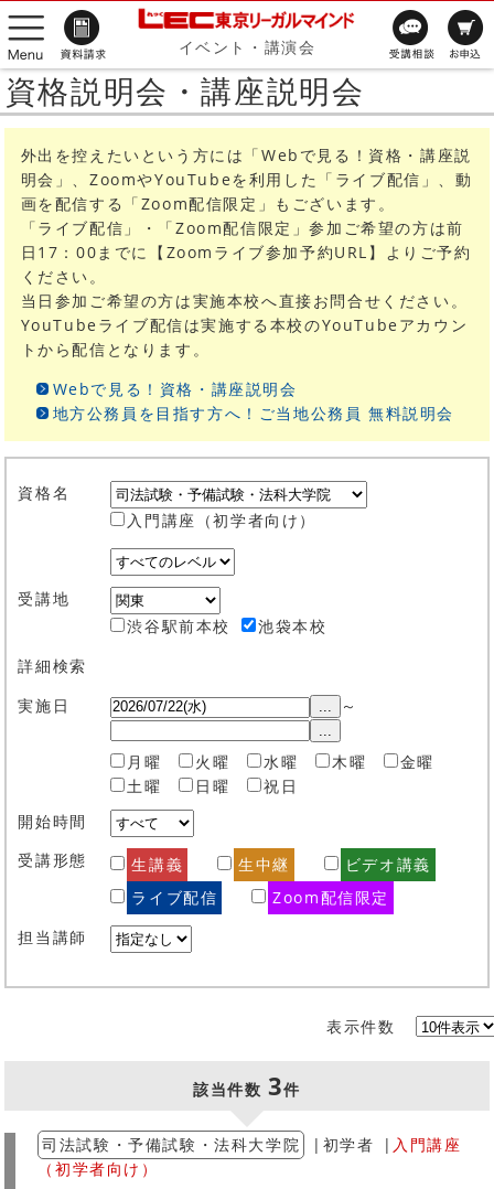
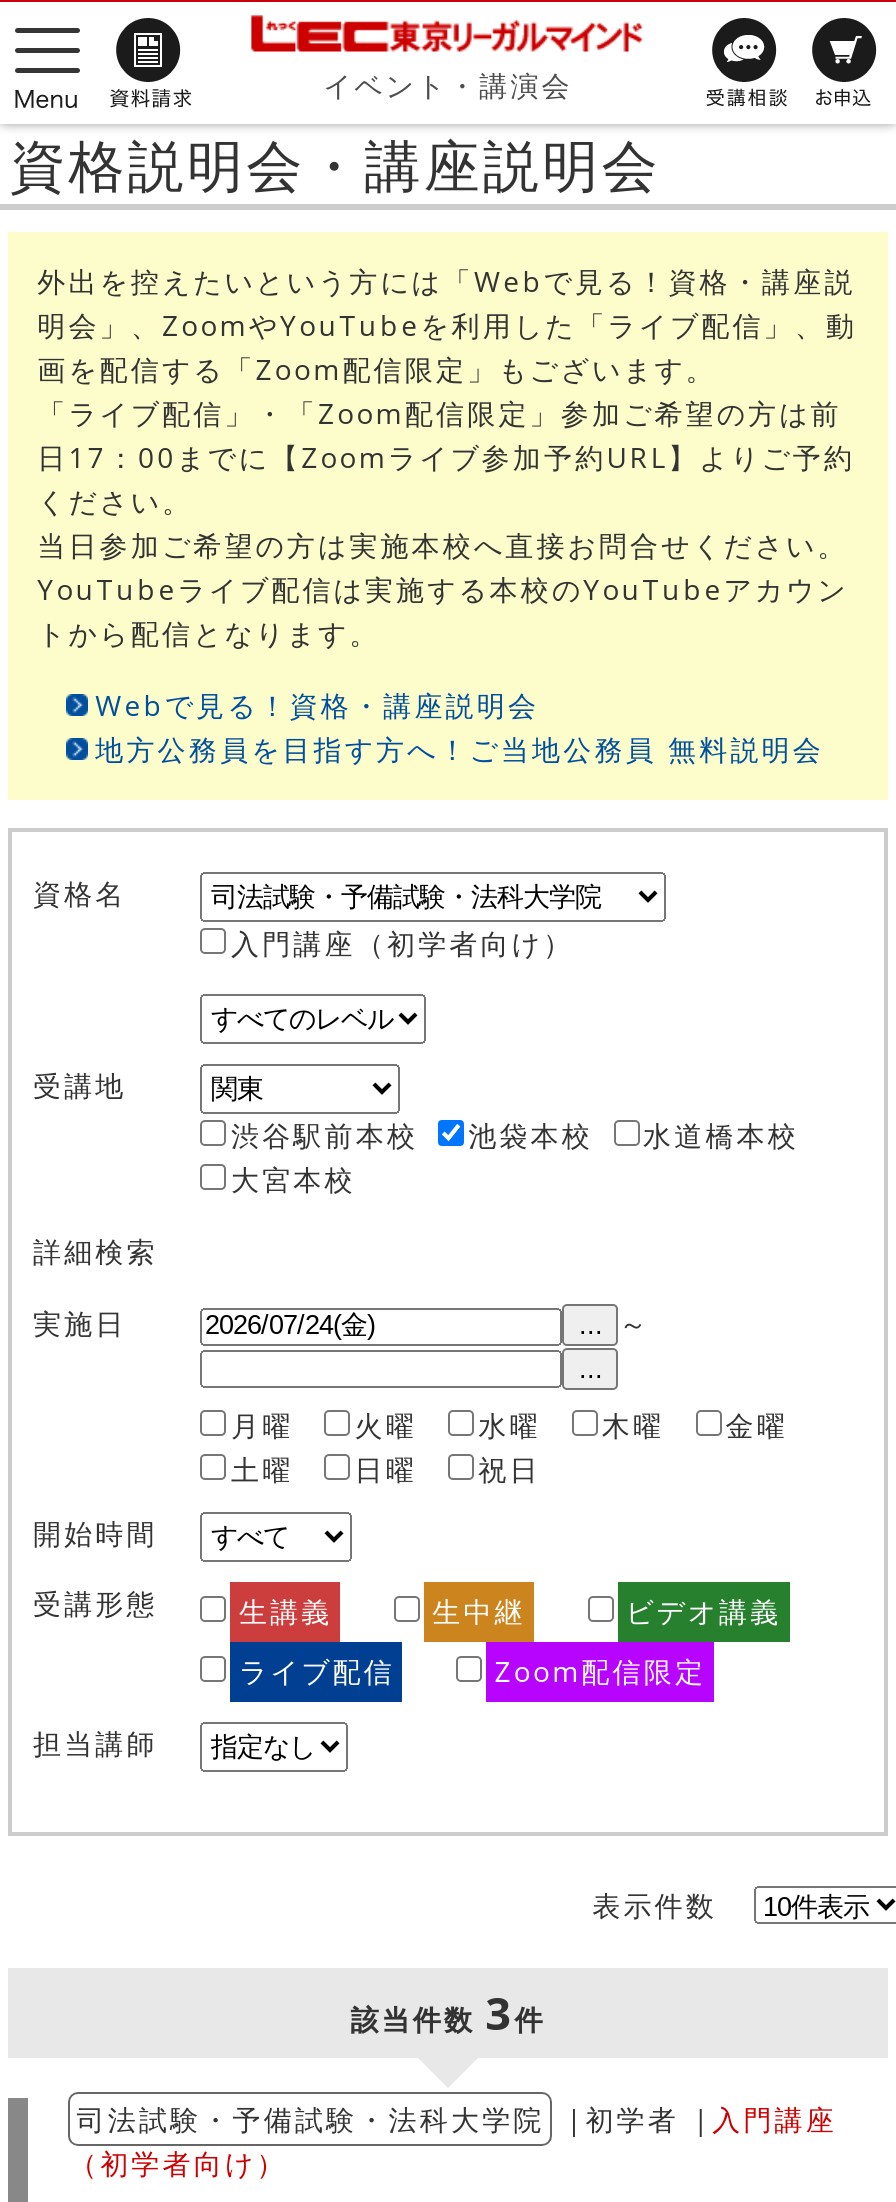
none -> [231,1117,799,1199] 水道橋本校 | 大宮本校

